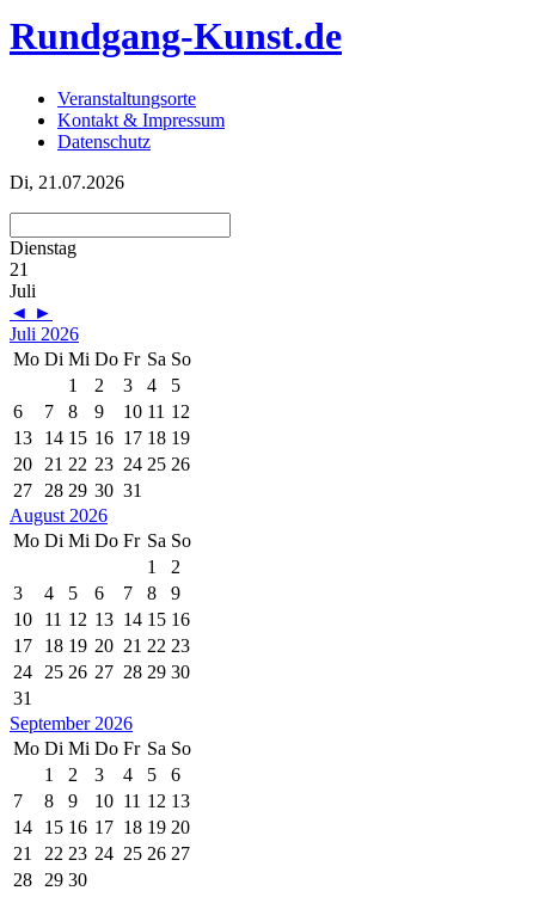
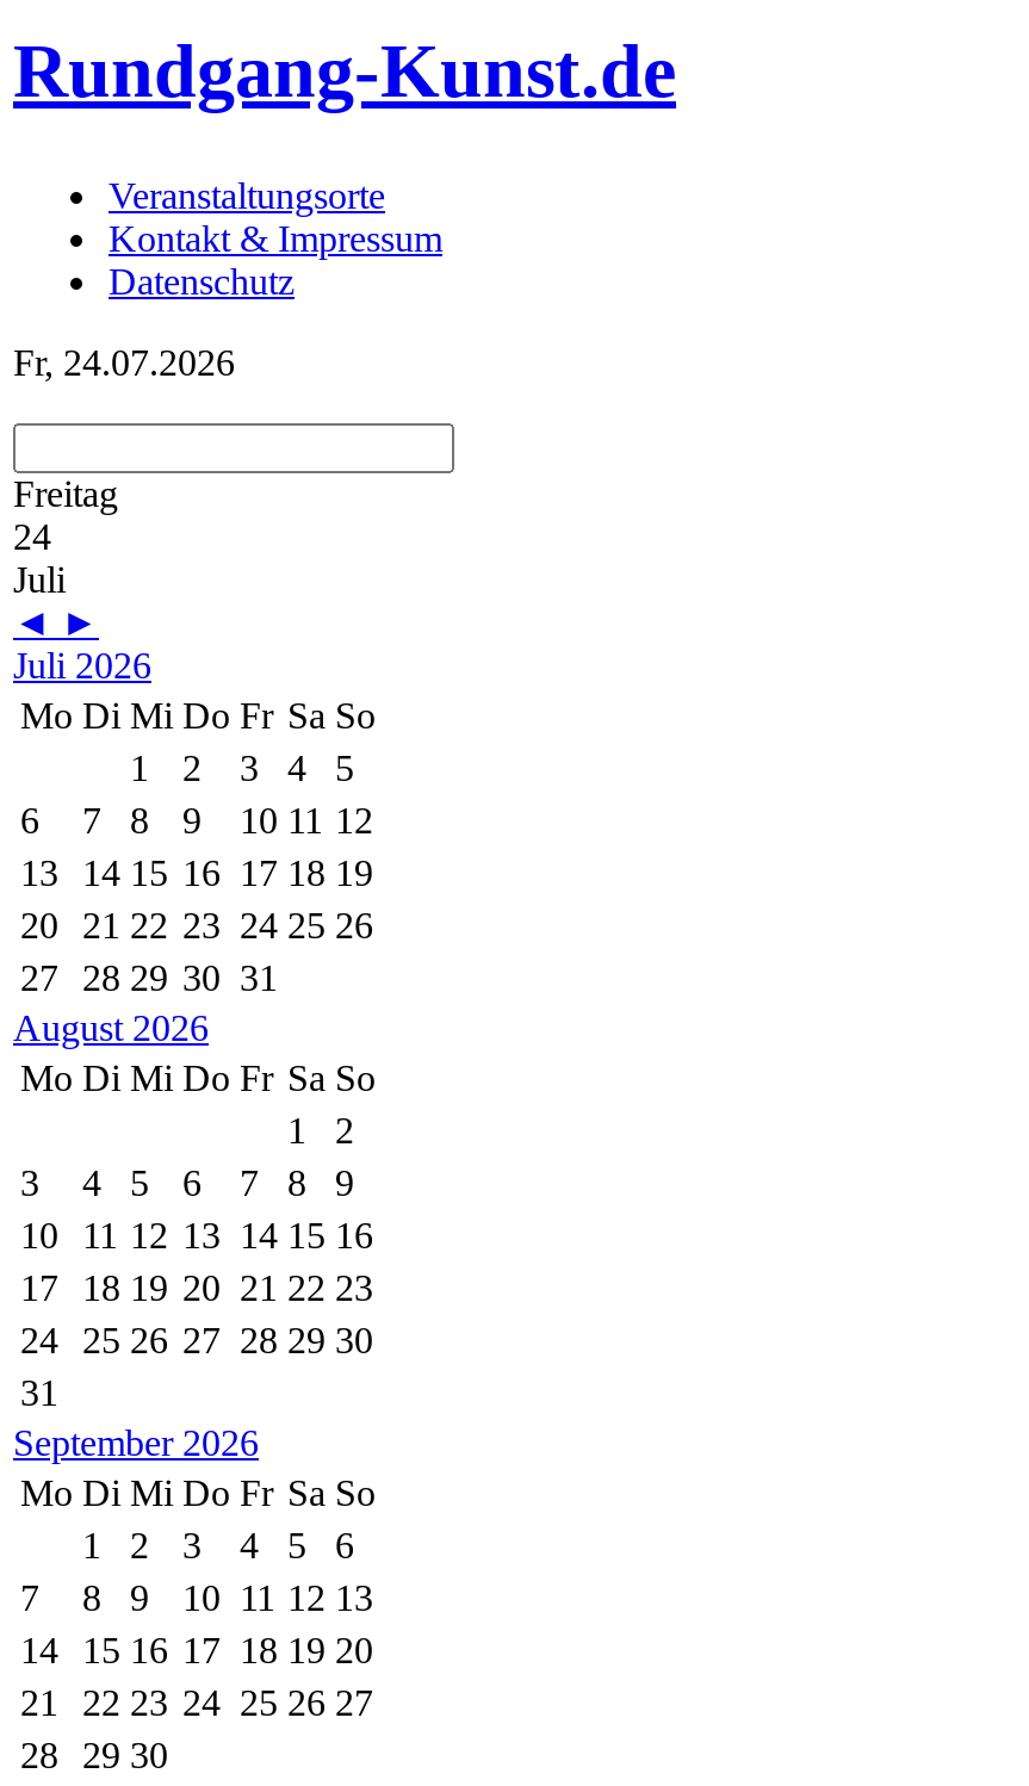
[10,172,124,193] Di, 21.07.2026 -> [13,343,235,384] Fr, 24.07.2026
[10,238,76,280] Dienstag | 21 -> [13,474,118,558] Freitag | 24

